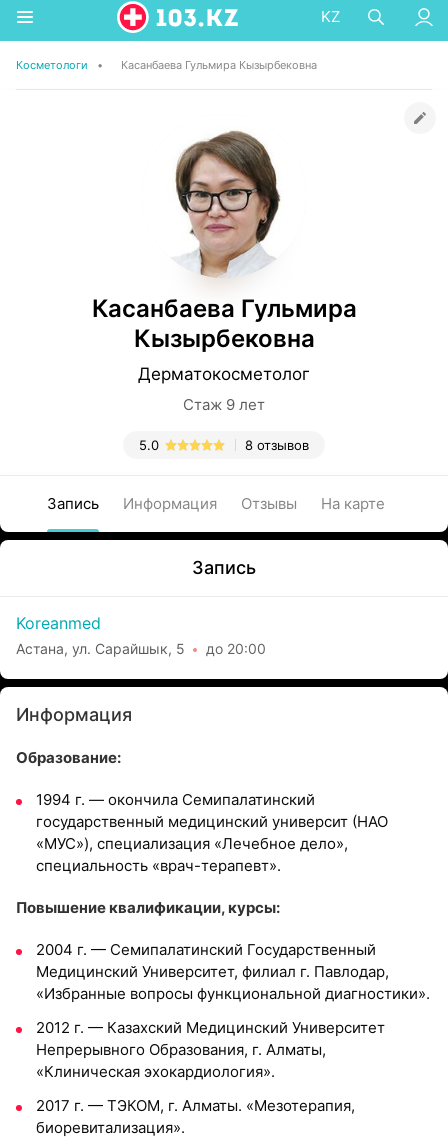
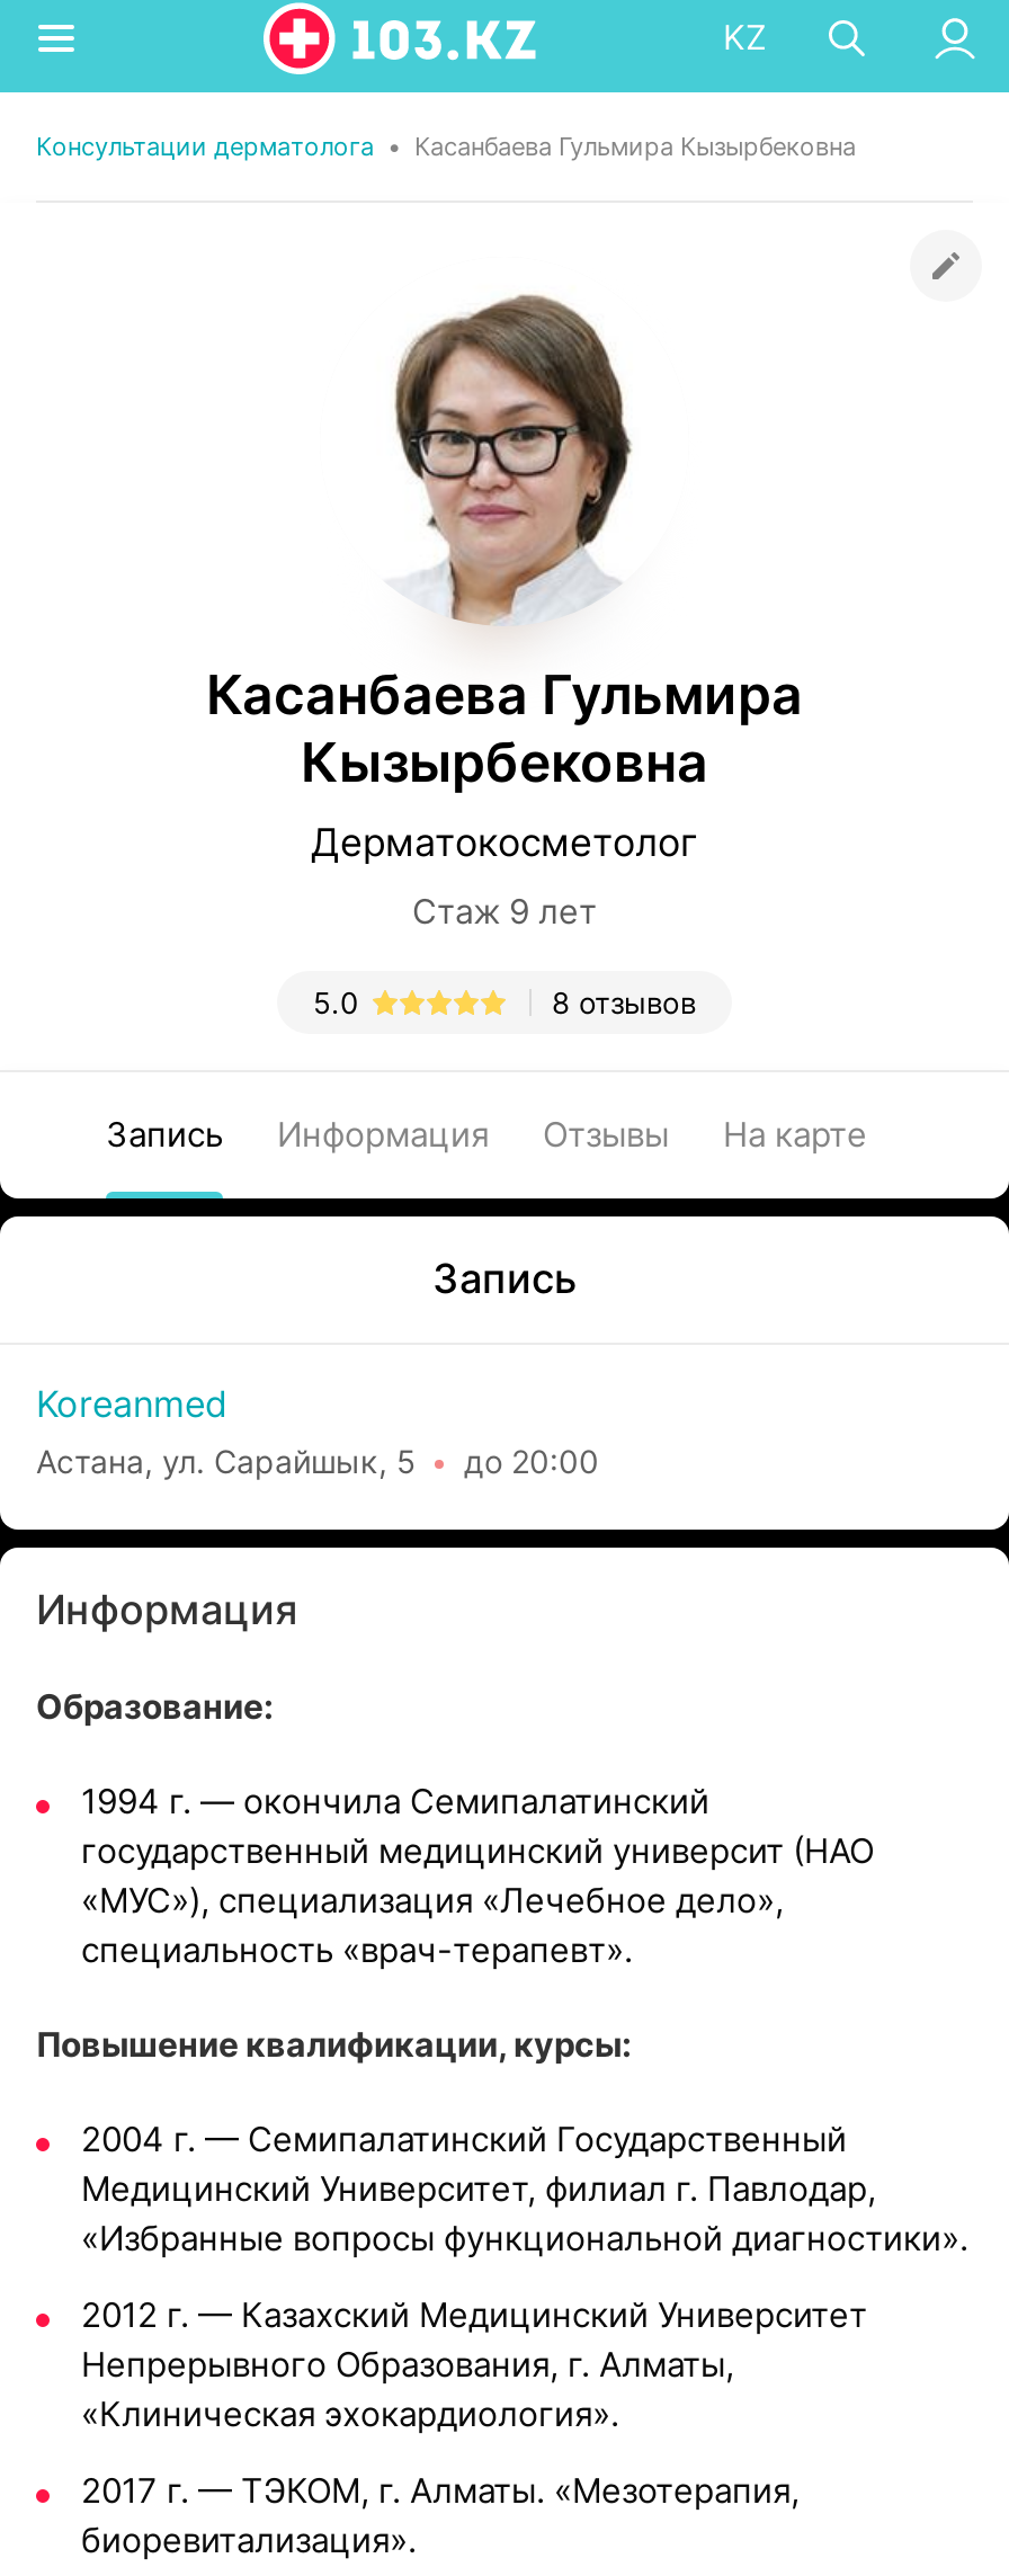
[16,58,317,72] Косметологи • | Касанбаева Гульмира Кызырбековна -> [36,131,856,162] Консультации дерматолога • Касанбаева Гульмира Кызырбековна

